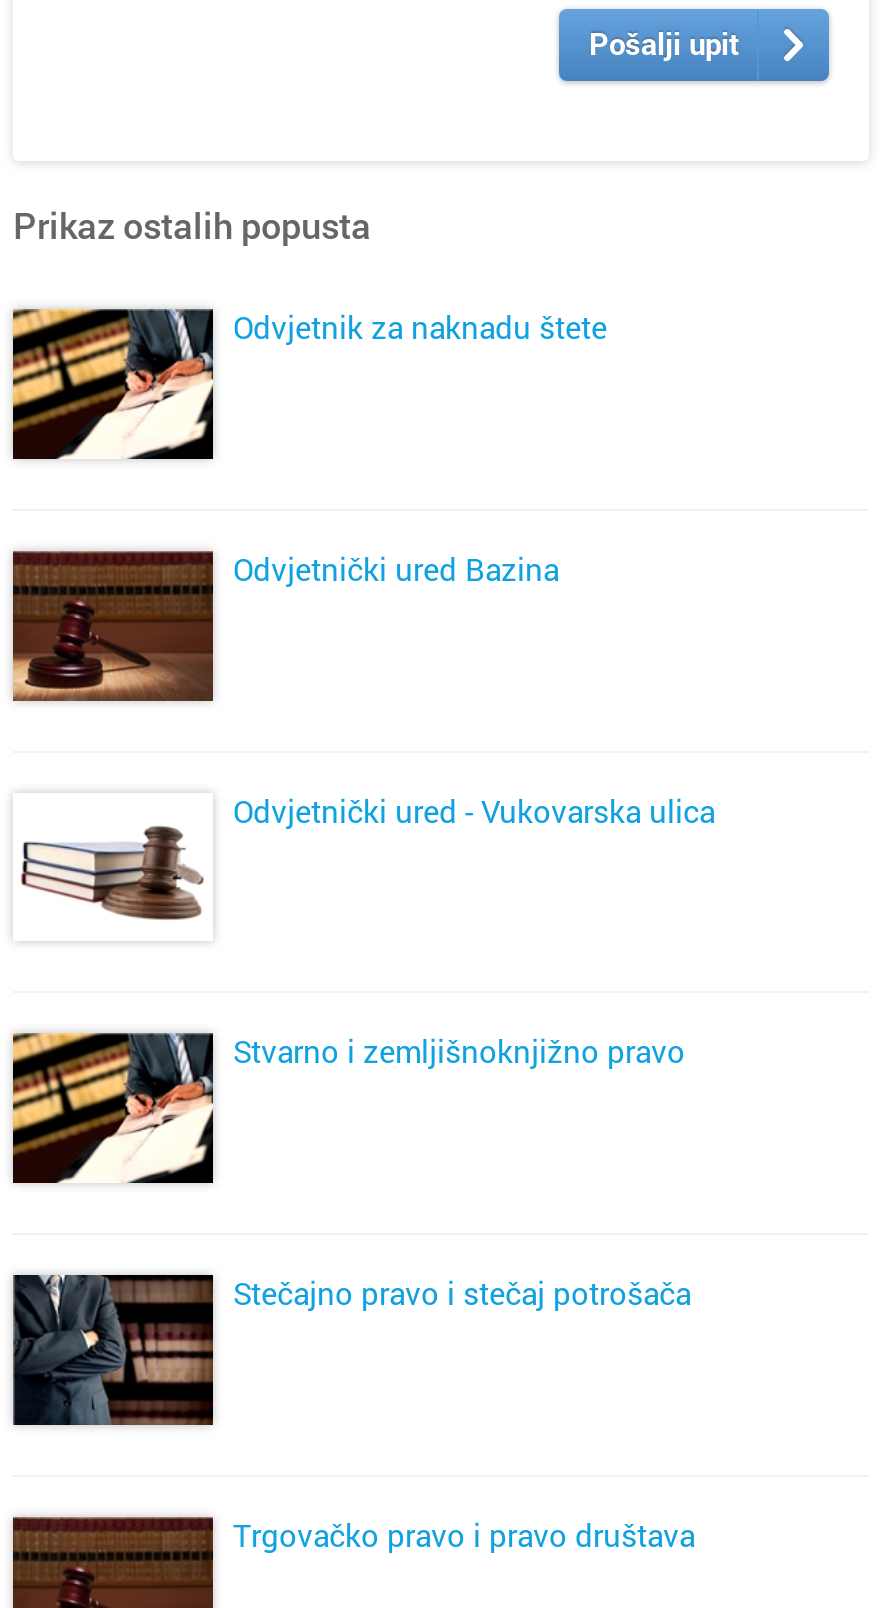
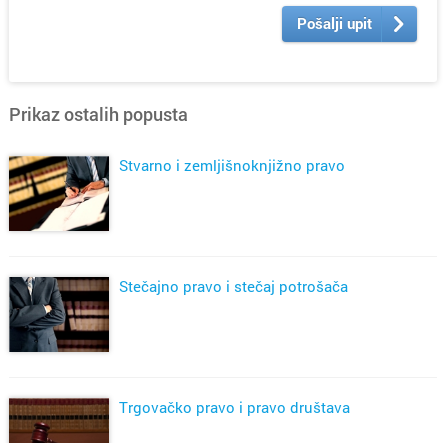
[233,307,607,347] Odvjetnik za naknadu štete -> none
[11,549,559,703] [image] | Odvjetnički ured Bazina -> none
[19,790,715,921] [image] | Odvjetnički ured - Vukovarska ulica -> none

